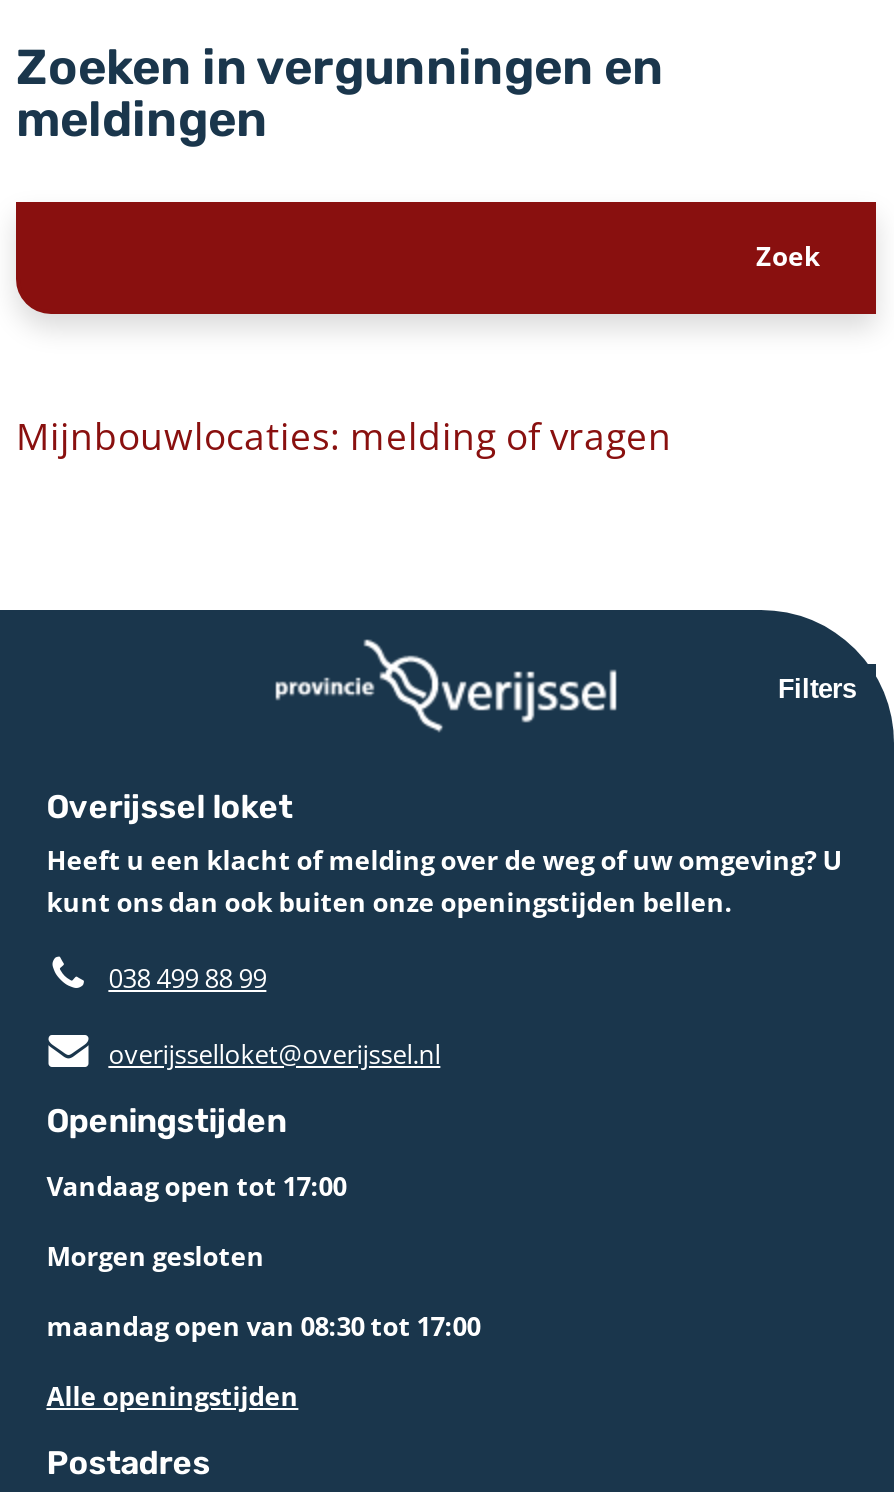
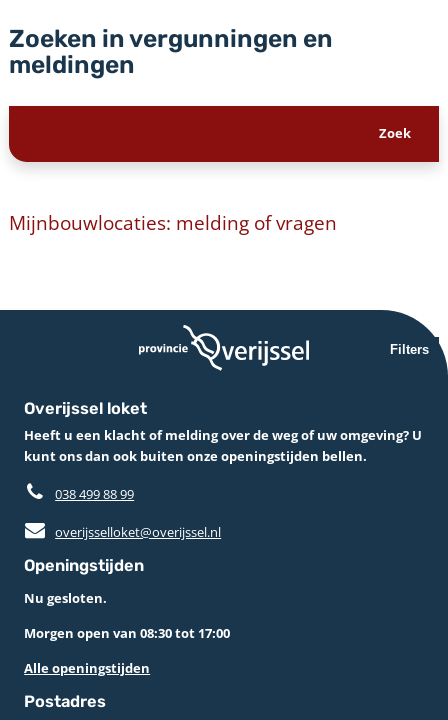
[46,1168,480,1344] Vandaag open tot 17:00 | Morgen gesloten | maandag open van 08:30 tot 17:00 -> [24,589,230,642] Nu gesloten. | Morgen open van 08:30 tot 17:00

